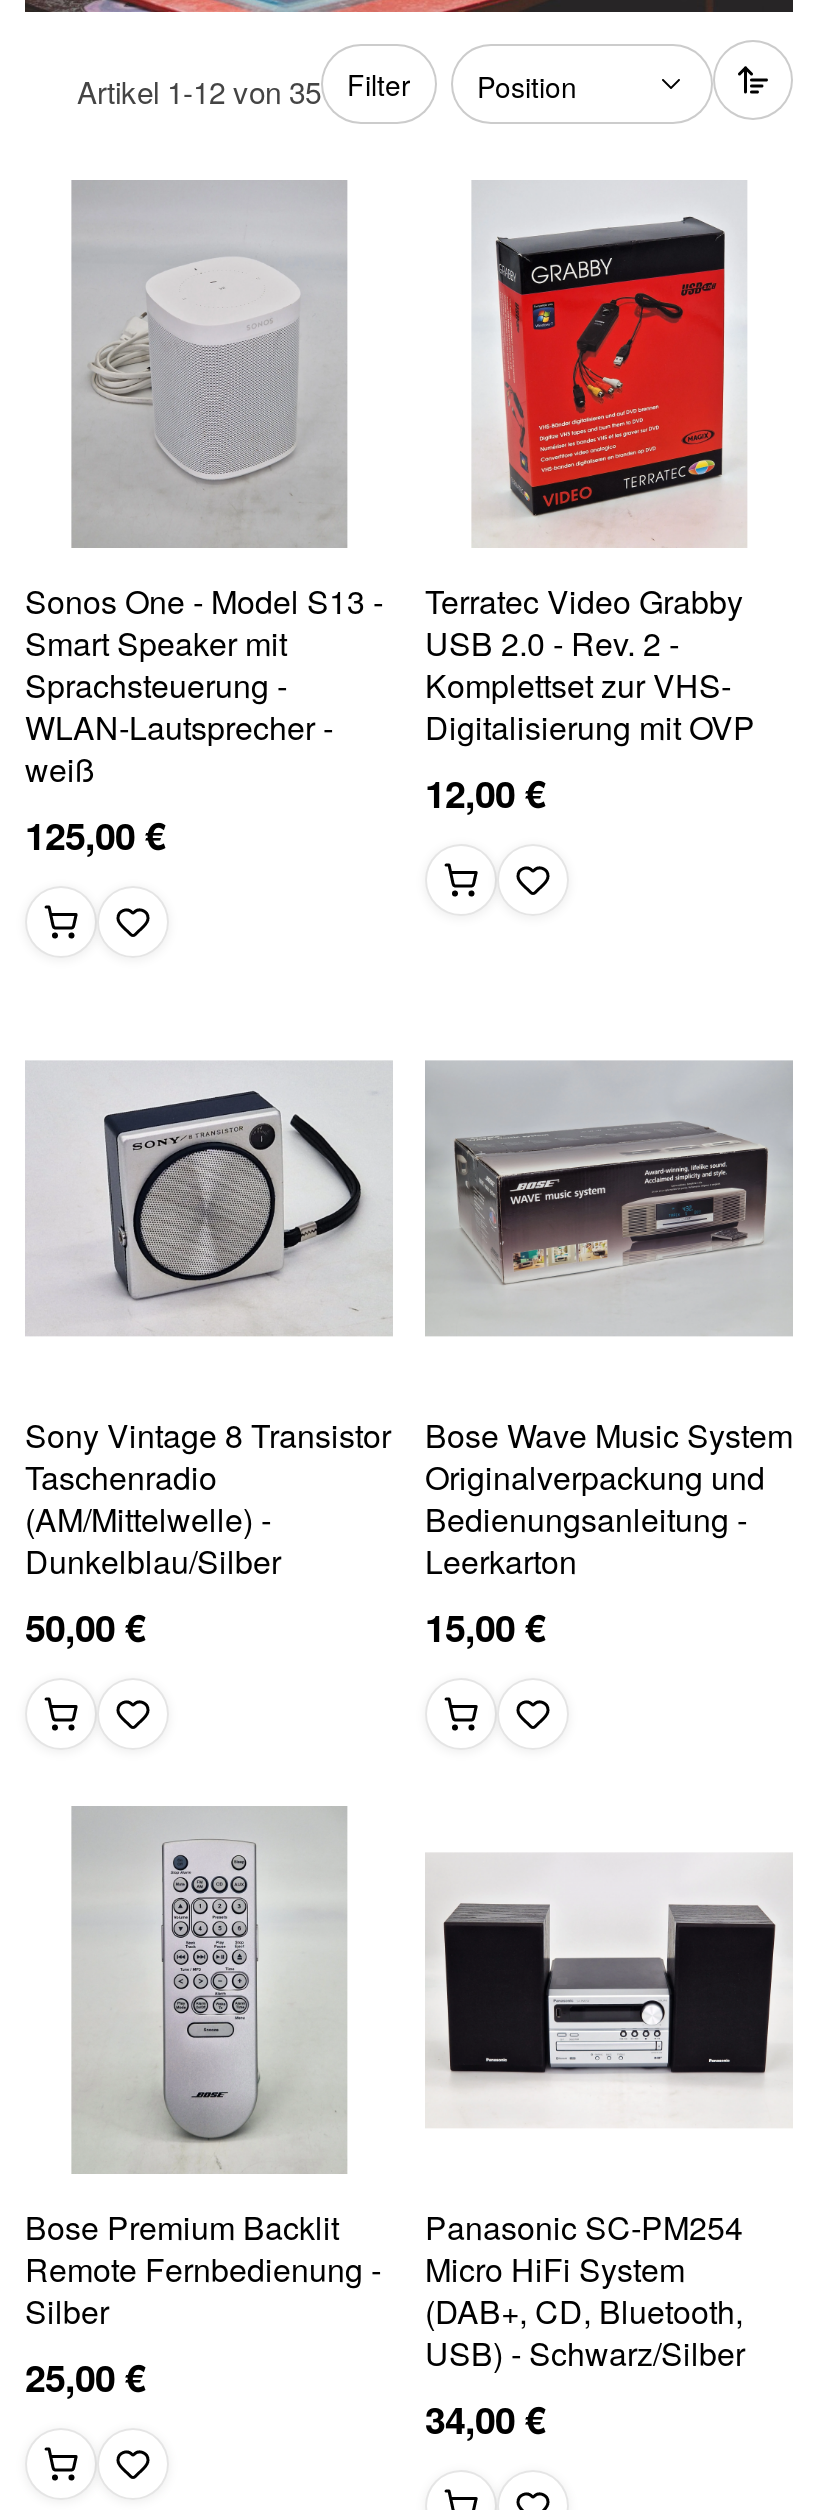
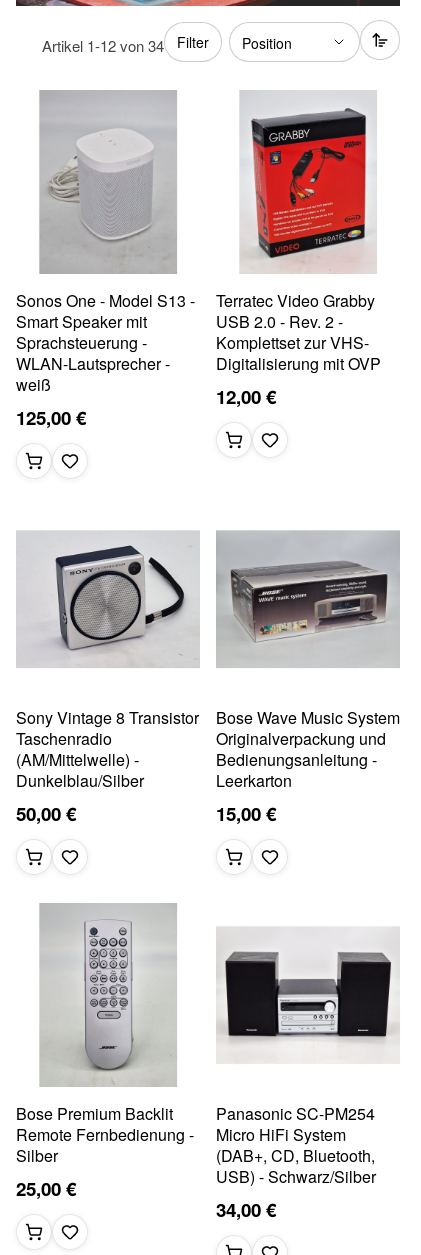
[77,65,411,113] Artikel 1-12 von 35 Filter -> [42,32,209,56] Artikel 1-12 von 34 Filter

